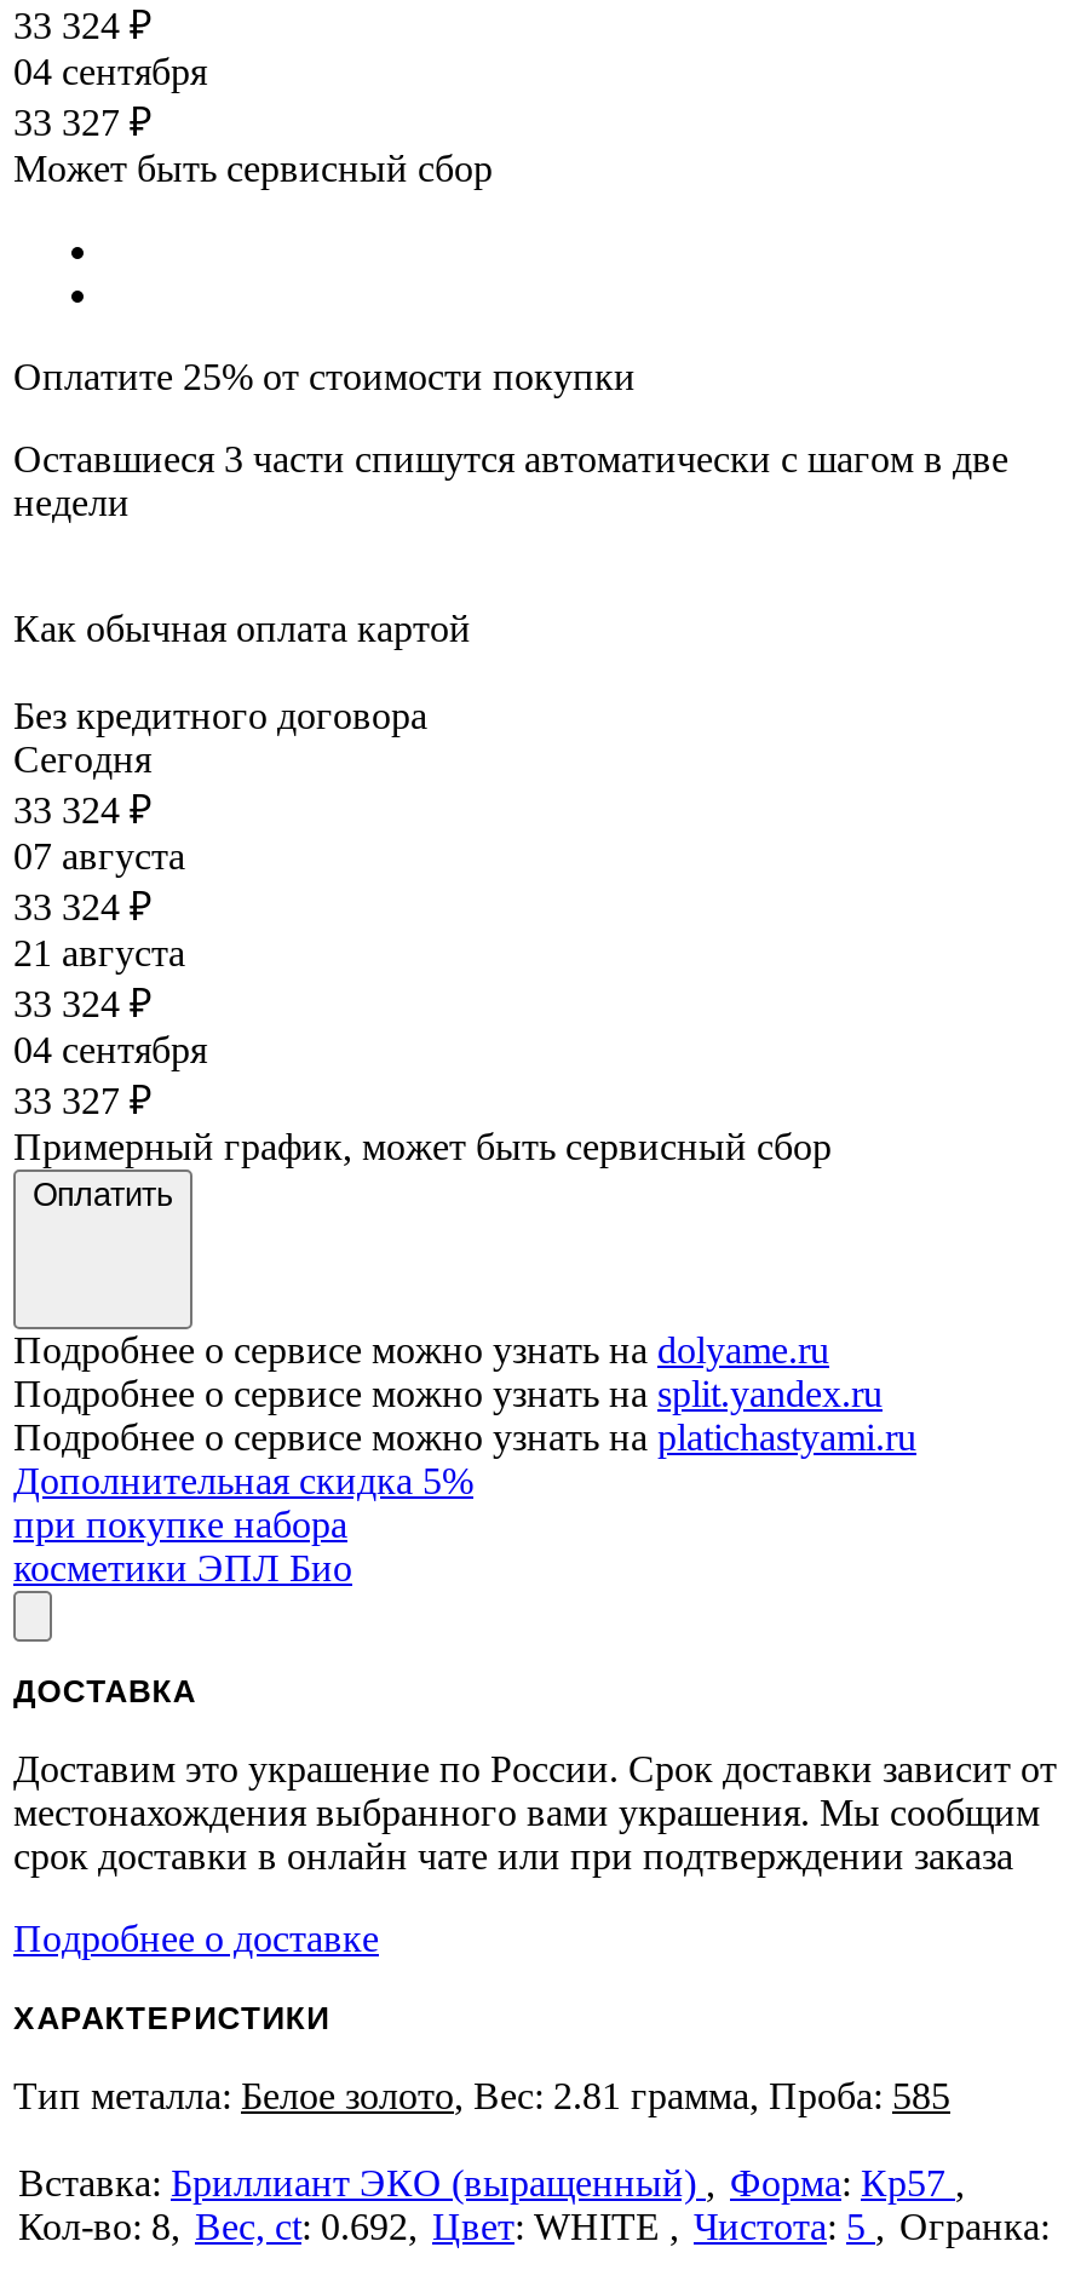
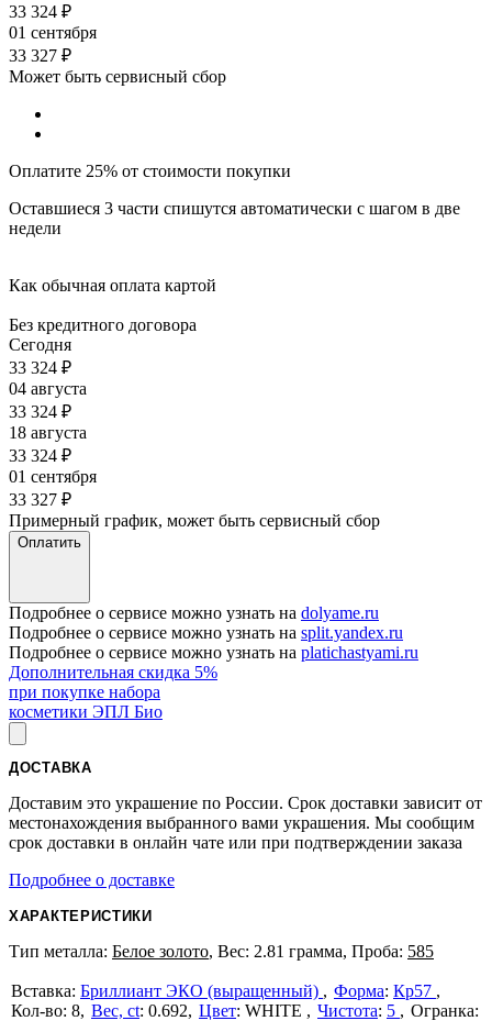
[13,52,207,93] 04 сентября -> [9,23,97,42] 01 сентября
[13,836,185,877] 07 августа -> [9,379,87,398] 04 августа
[13,933,185,974] 21 августа -> [9,423,87,442] 18 августа
[13,1030,207,1071] 04 сентября -> [9,467,97,486] 01 сентября

